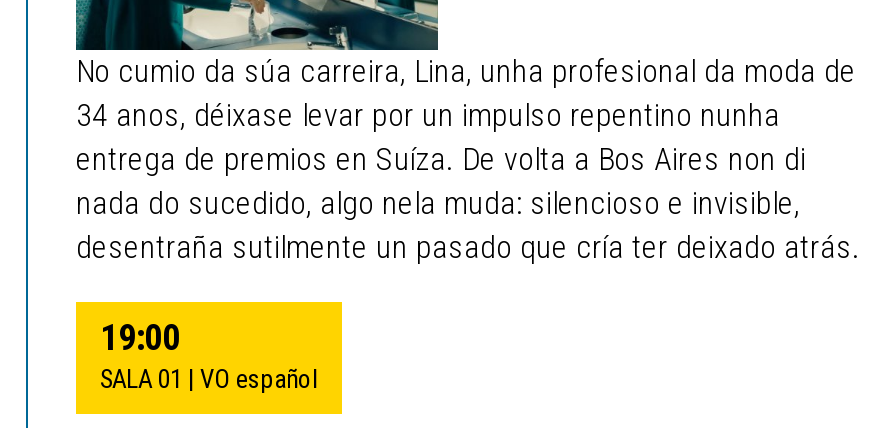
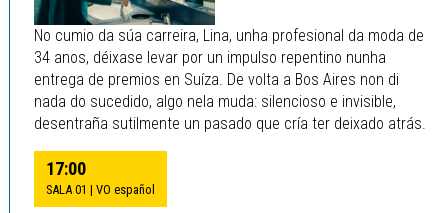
[100,316,180,358] 19:00 -> [46,158,86,179] 17:00

